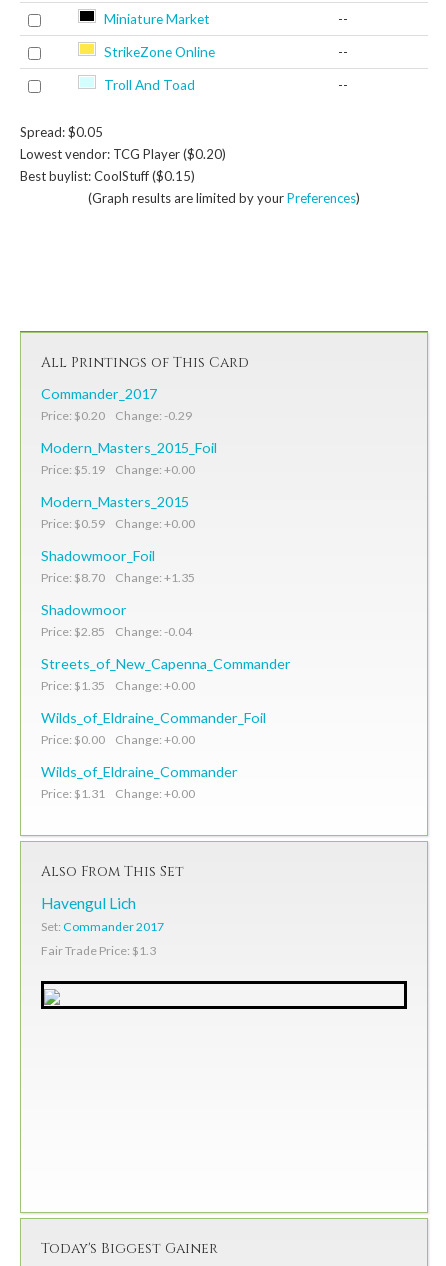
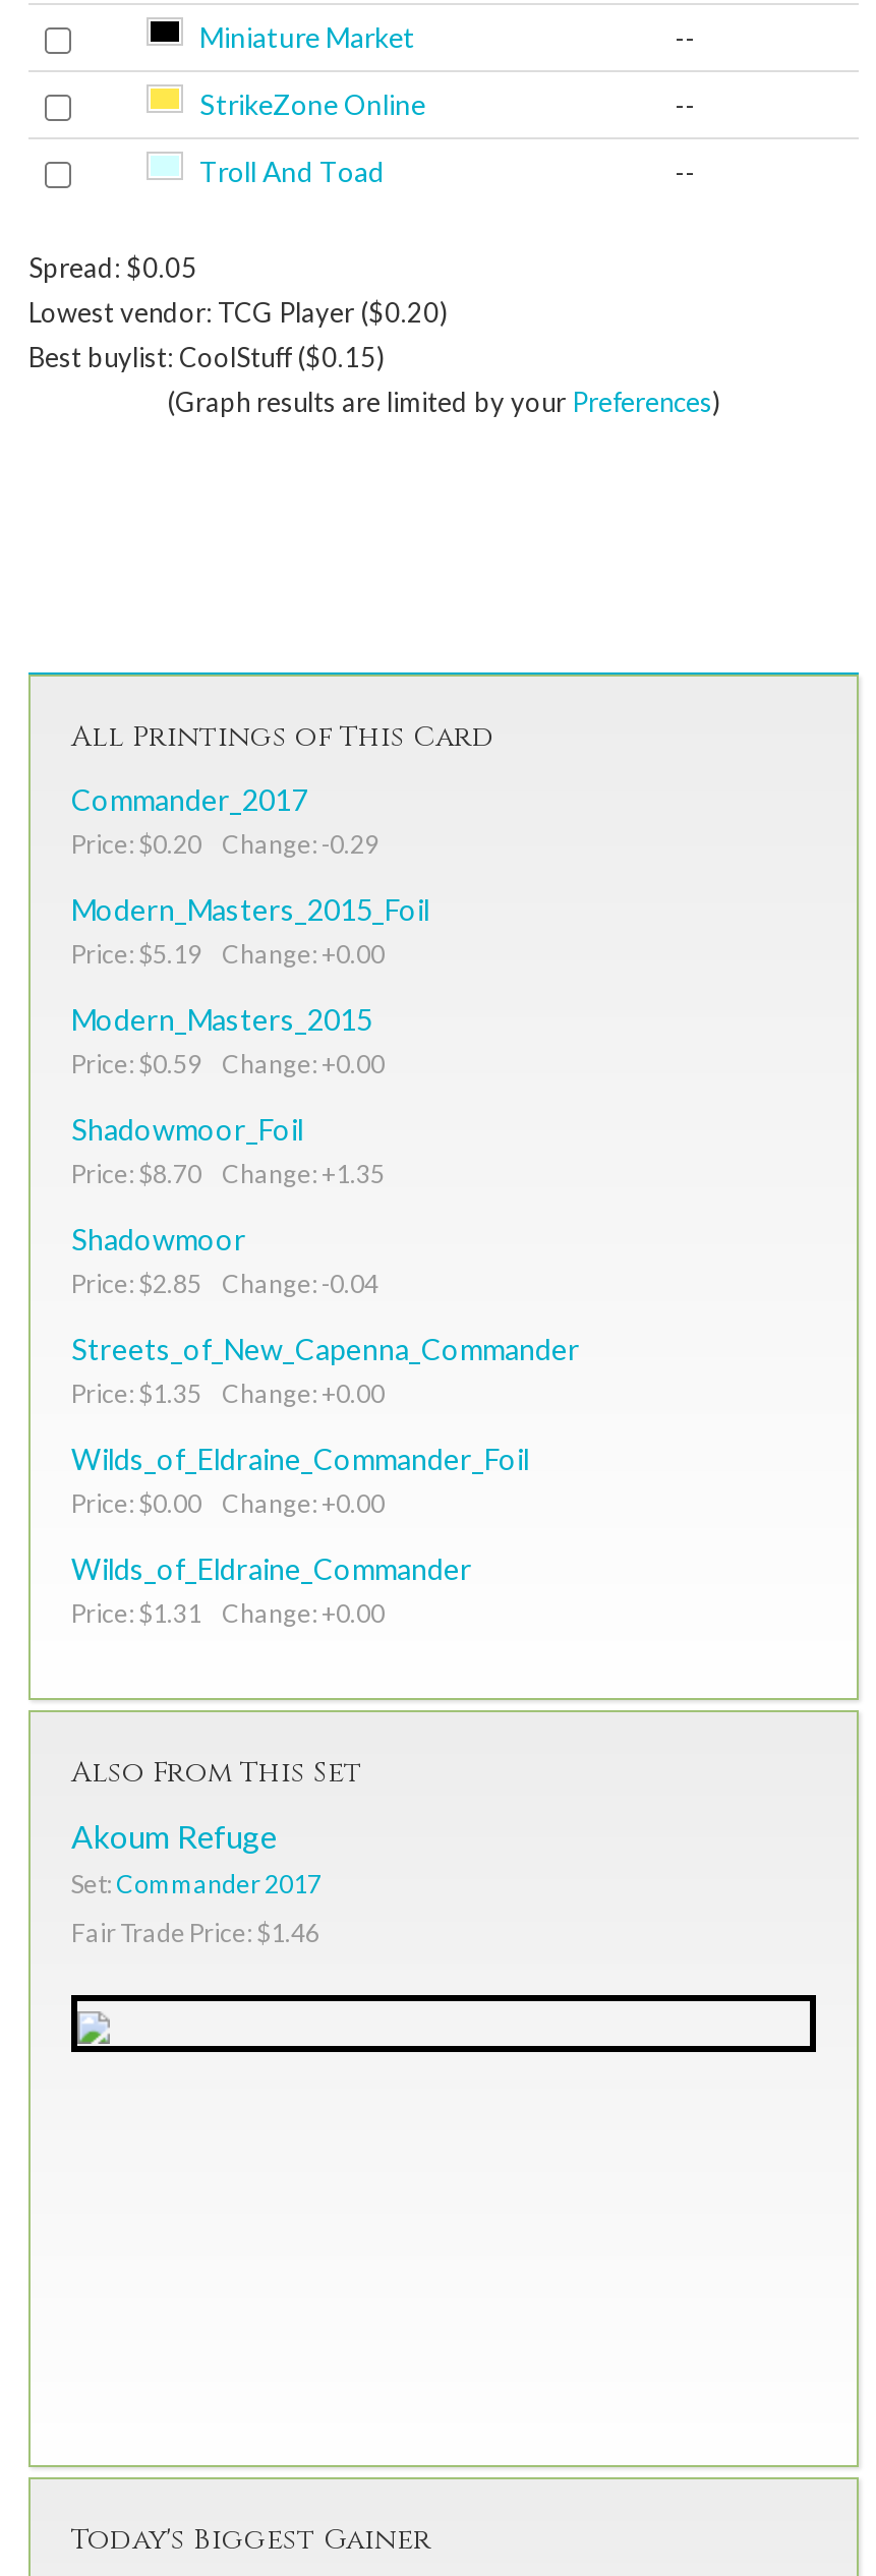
[41,894,136,912] Havengul Lich -> [71,1817,277,1854] Akoum Refuge
[41,943,156,958] Fair Trade Price: $1.3 -> [71,1917,319,1948] Fair Trade Price: $1.46

